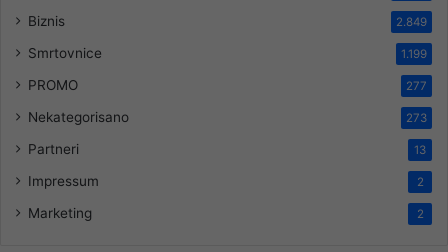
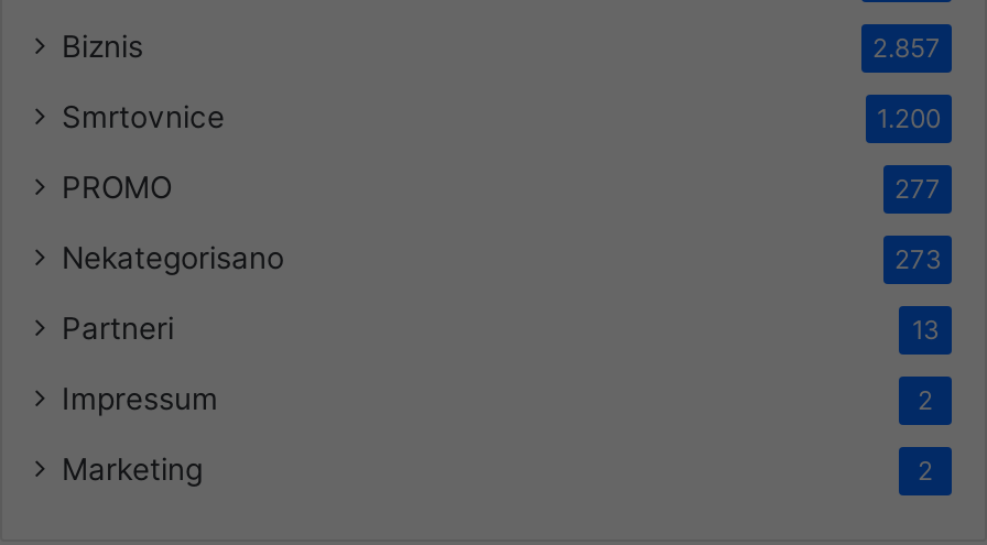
[396,15,427,29] 2.849 -> [872,33,941,63] 2.857
[401,47,427,61] 1.199 -> [877,103,941,134] 1.200

